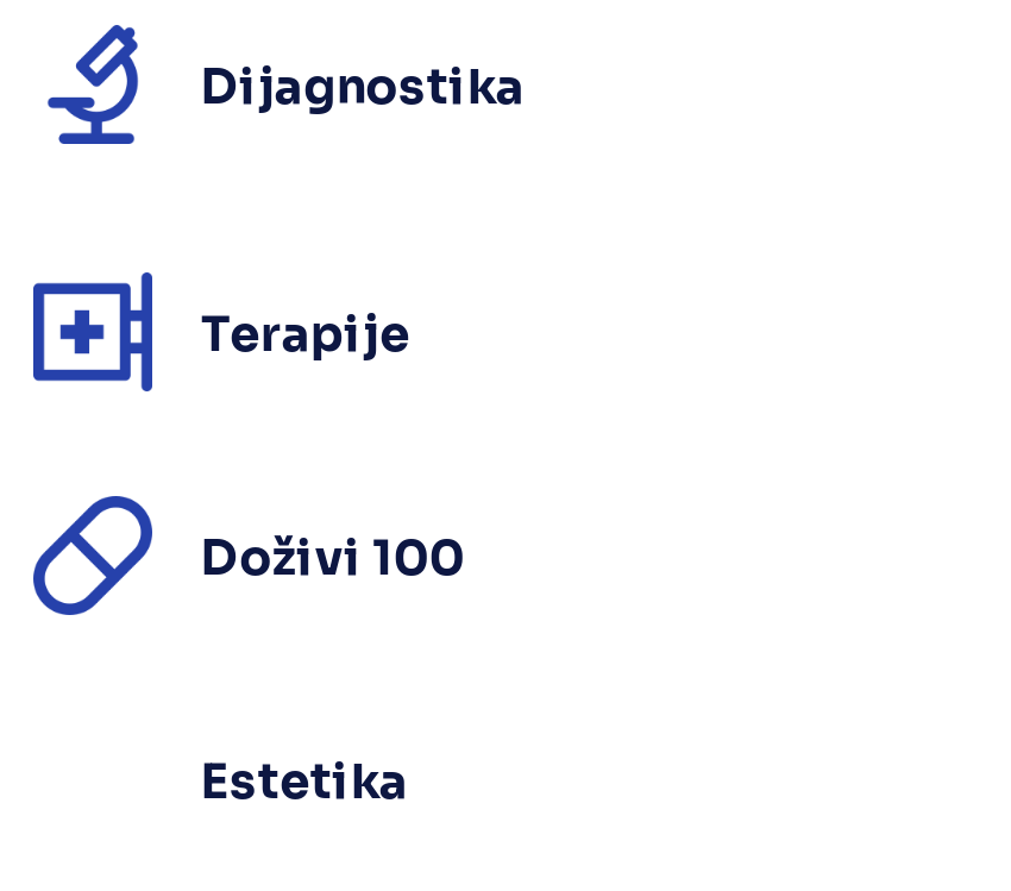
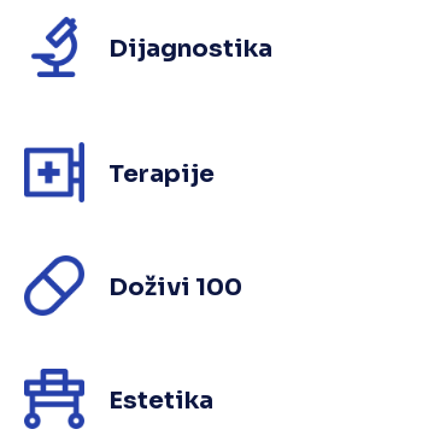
none -> [23,367,86,430] [image]

